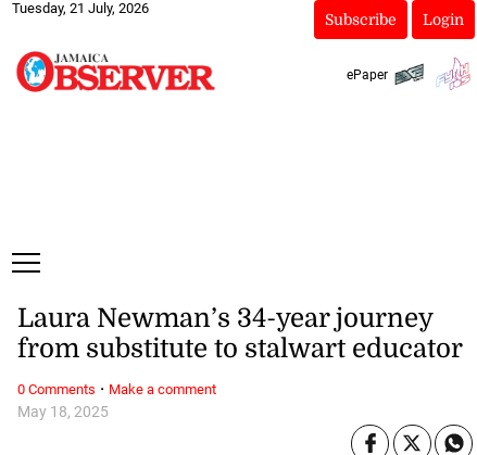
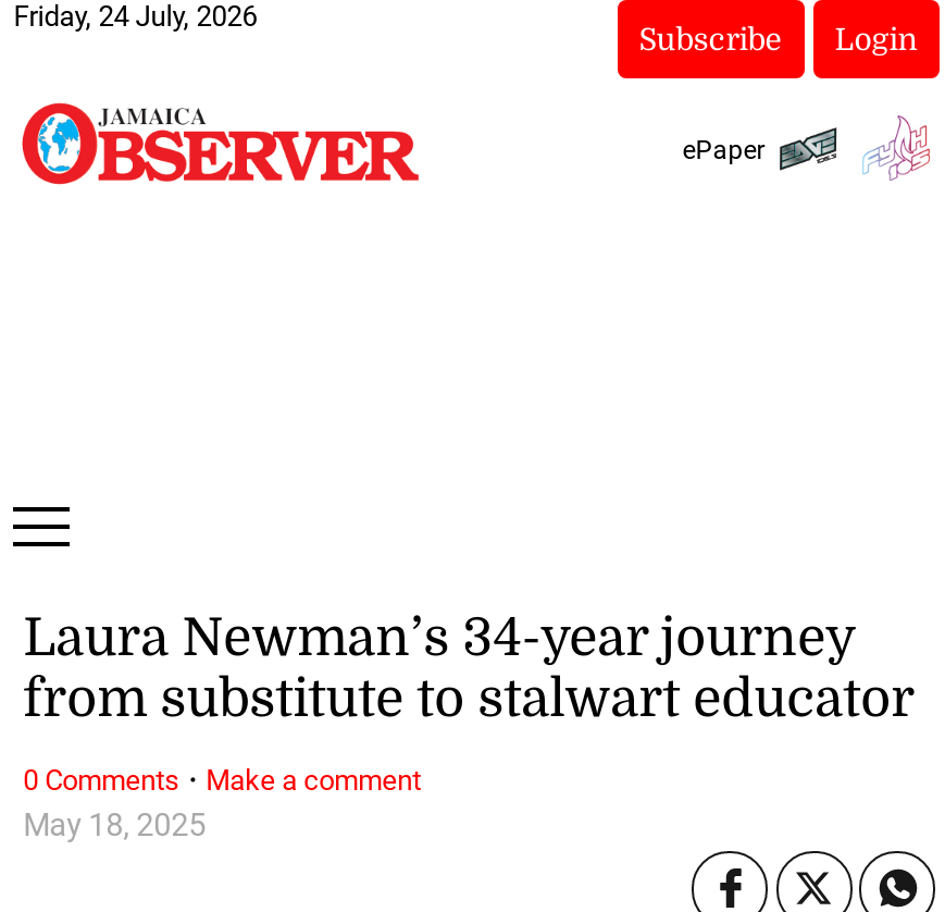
[12,0,149,16] Tuesday, 21 July, 2026 -> [13,0,257,33] Friday, 24 July, 2026

